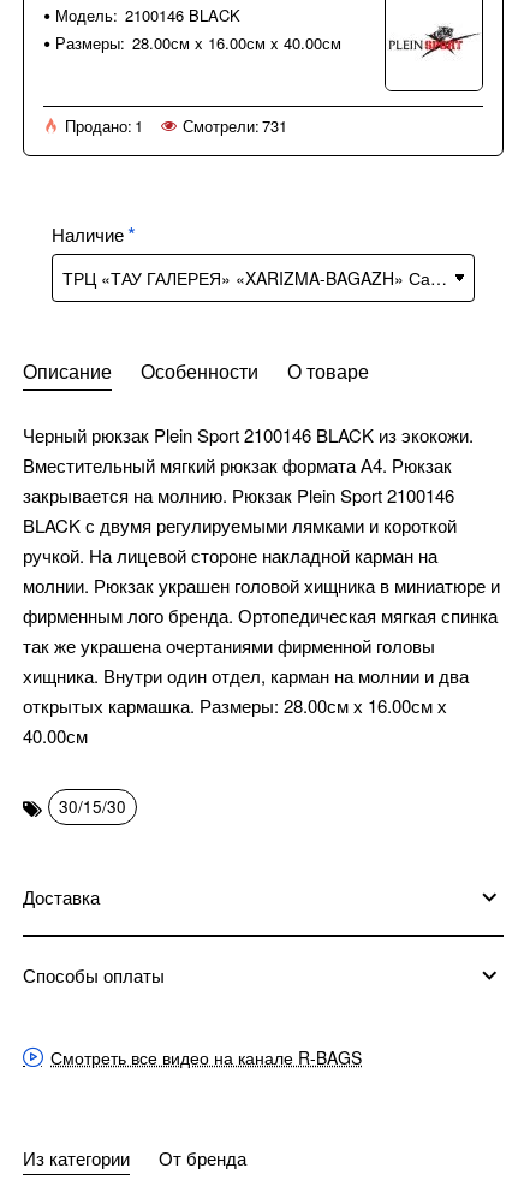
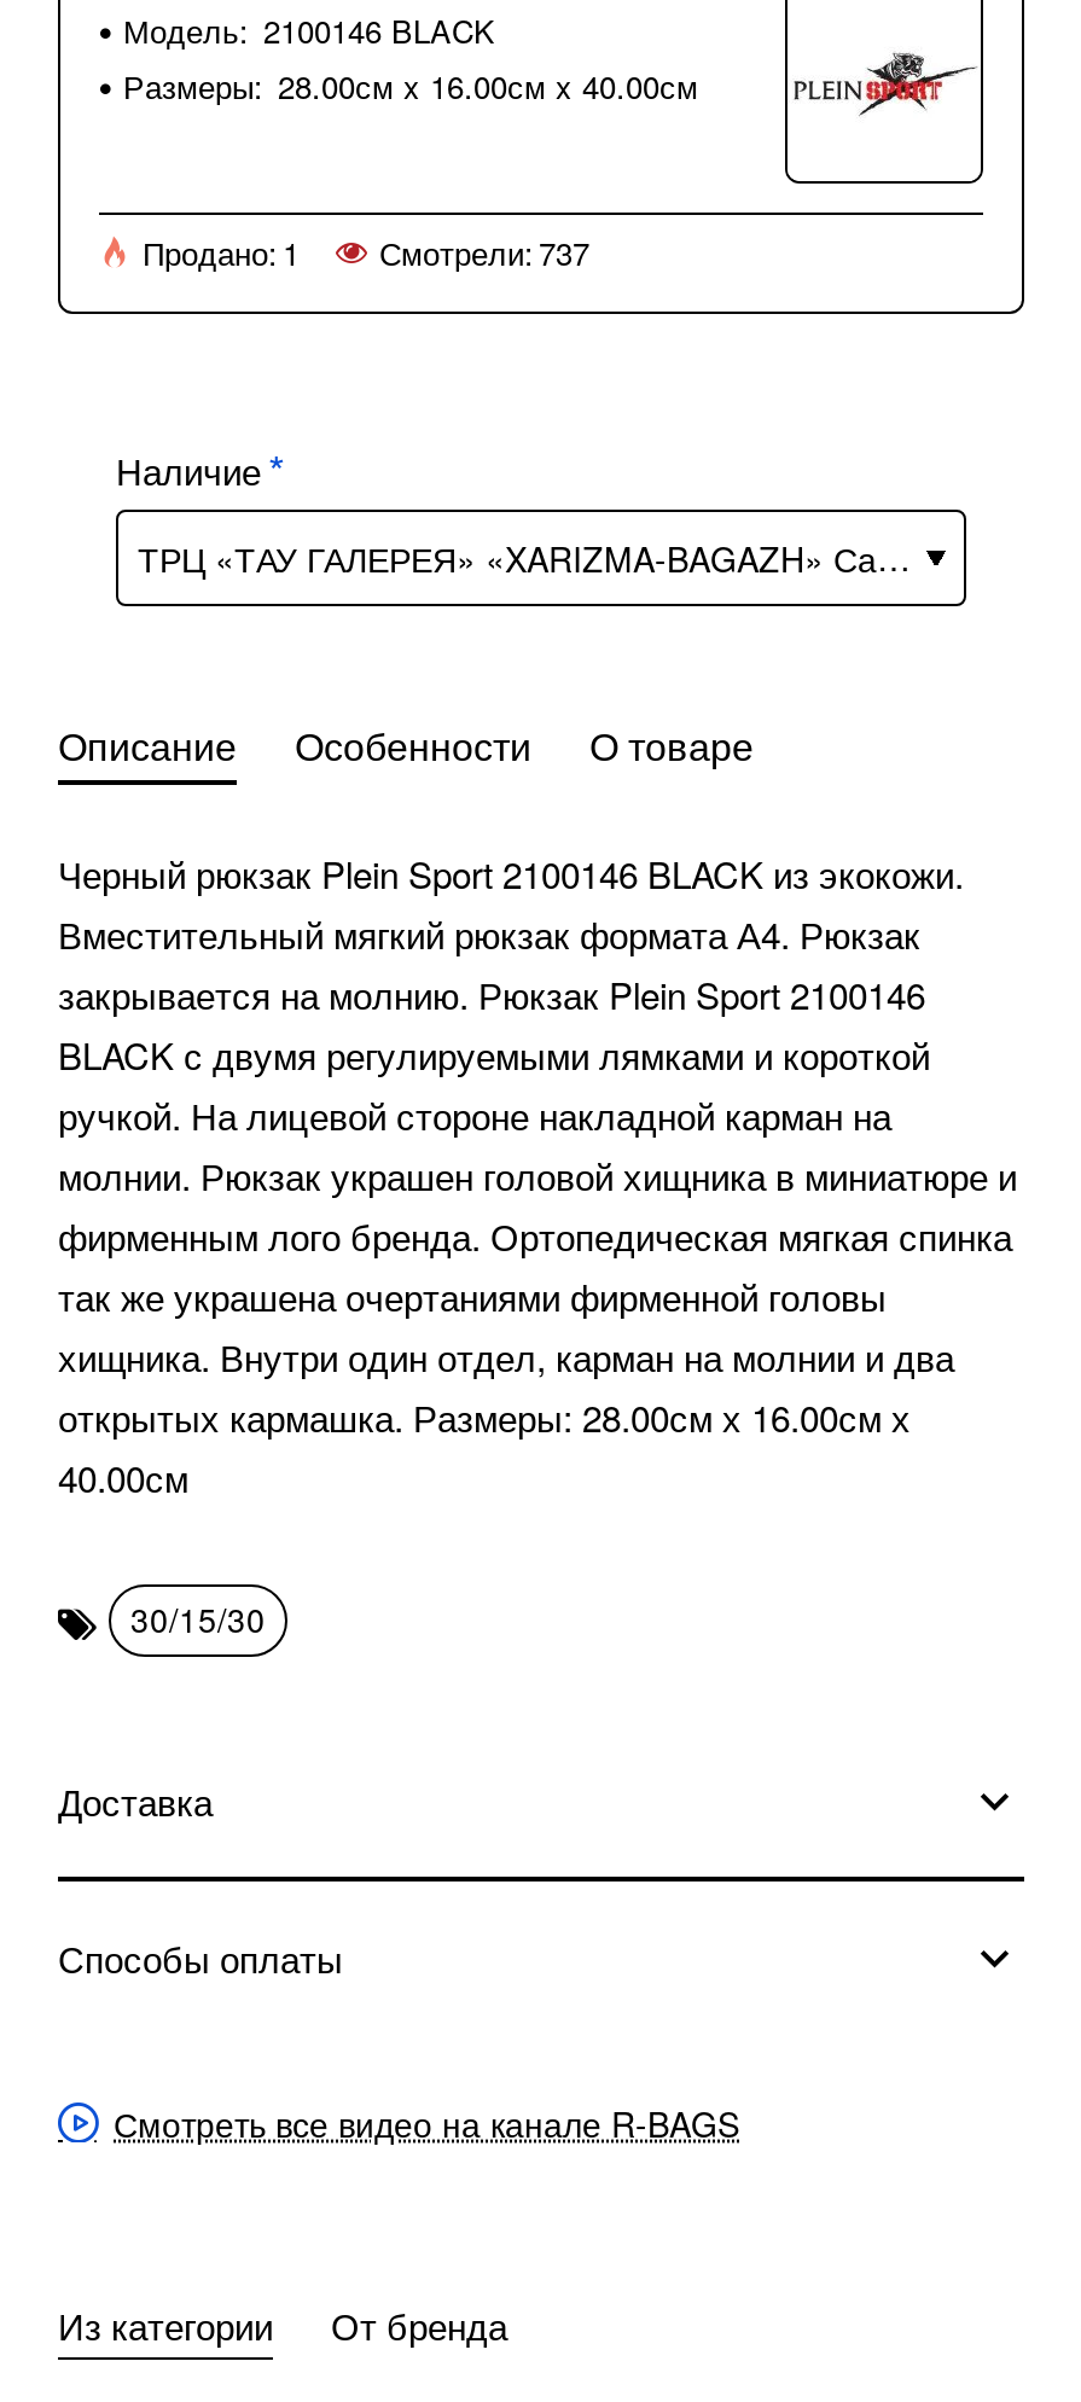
[65,115,287,137] Продано: 1 Смотрели: 731 -> [143,230,589,276] Продано: 1 Смотрели: 737

